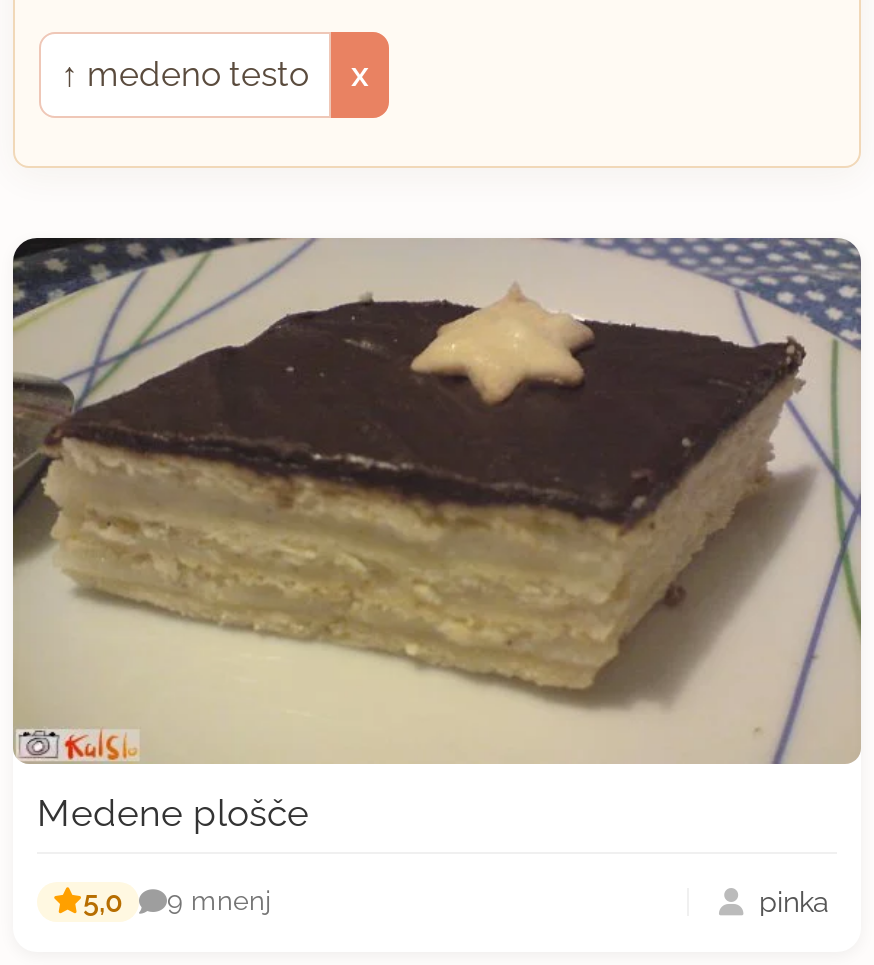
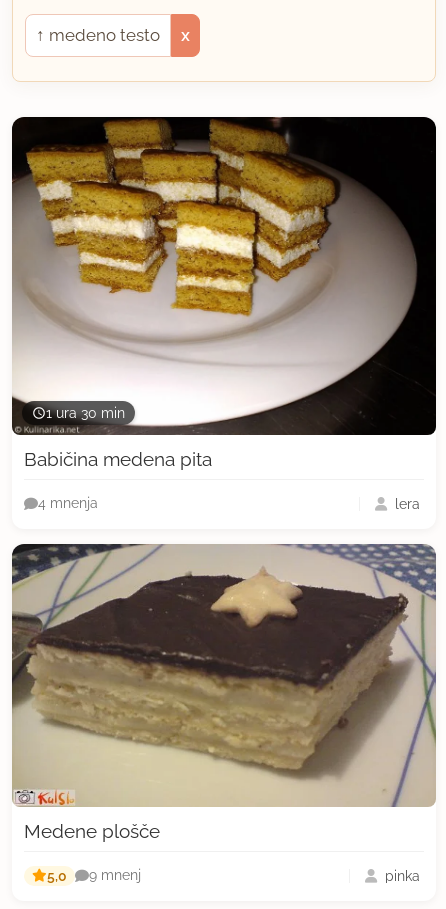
none -> [11,116,437,511] [image] | 1 ura 30 min | Babičina medena pita | 4 mnenja | lera

